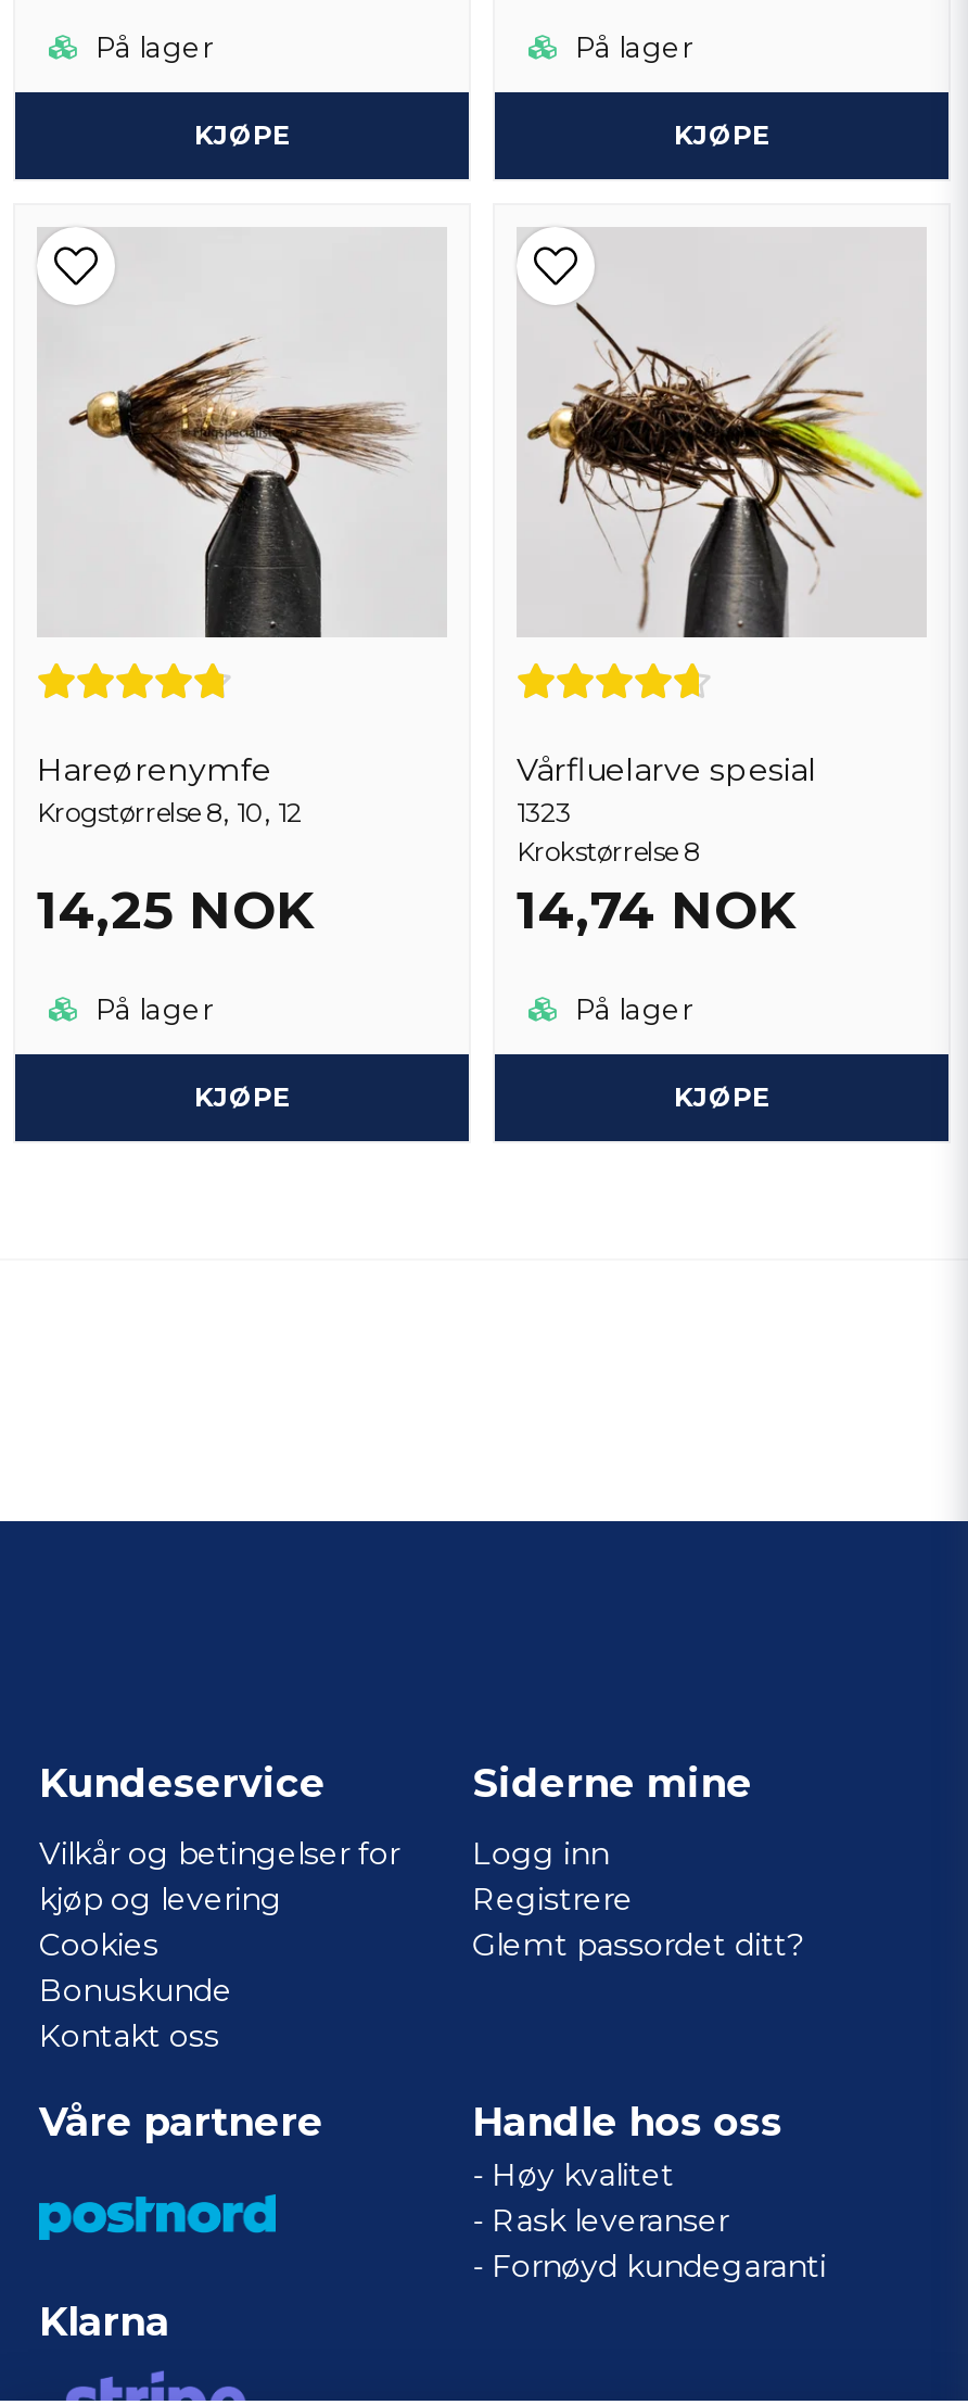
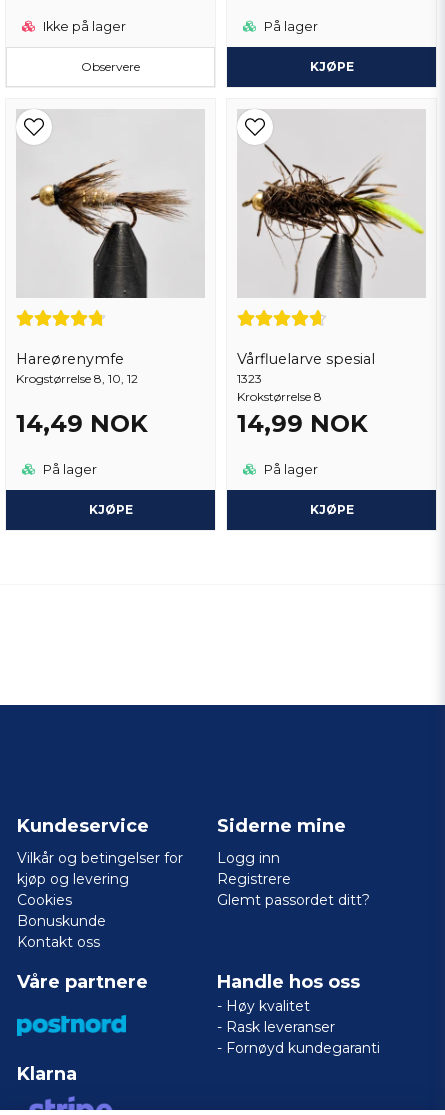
[89,31,213,63] På lager -> [40,19,126,34] Ikke på lager
[194,118,290,150] KJØPE -> [81,59,140,74] Observere
[37,878,315,941] 14,25 NOK -> [16,409,148,438] 14,49 NOK
[517,878,797,941] 14,74 NOK -> [237,409,368,438] 14,99 NOK

